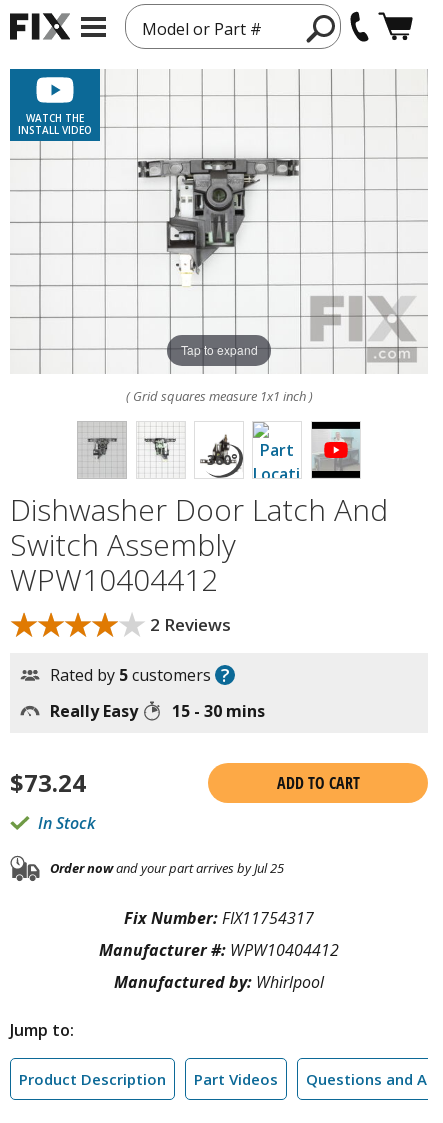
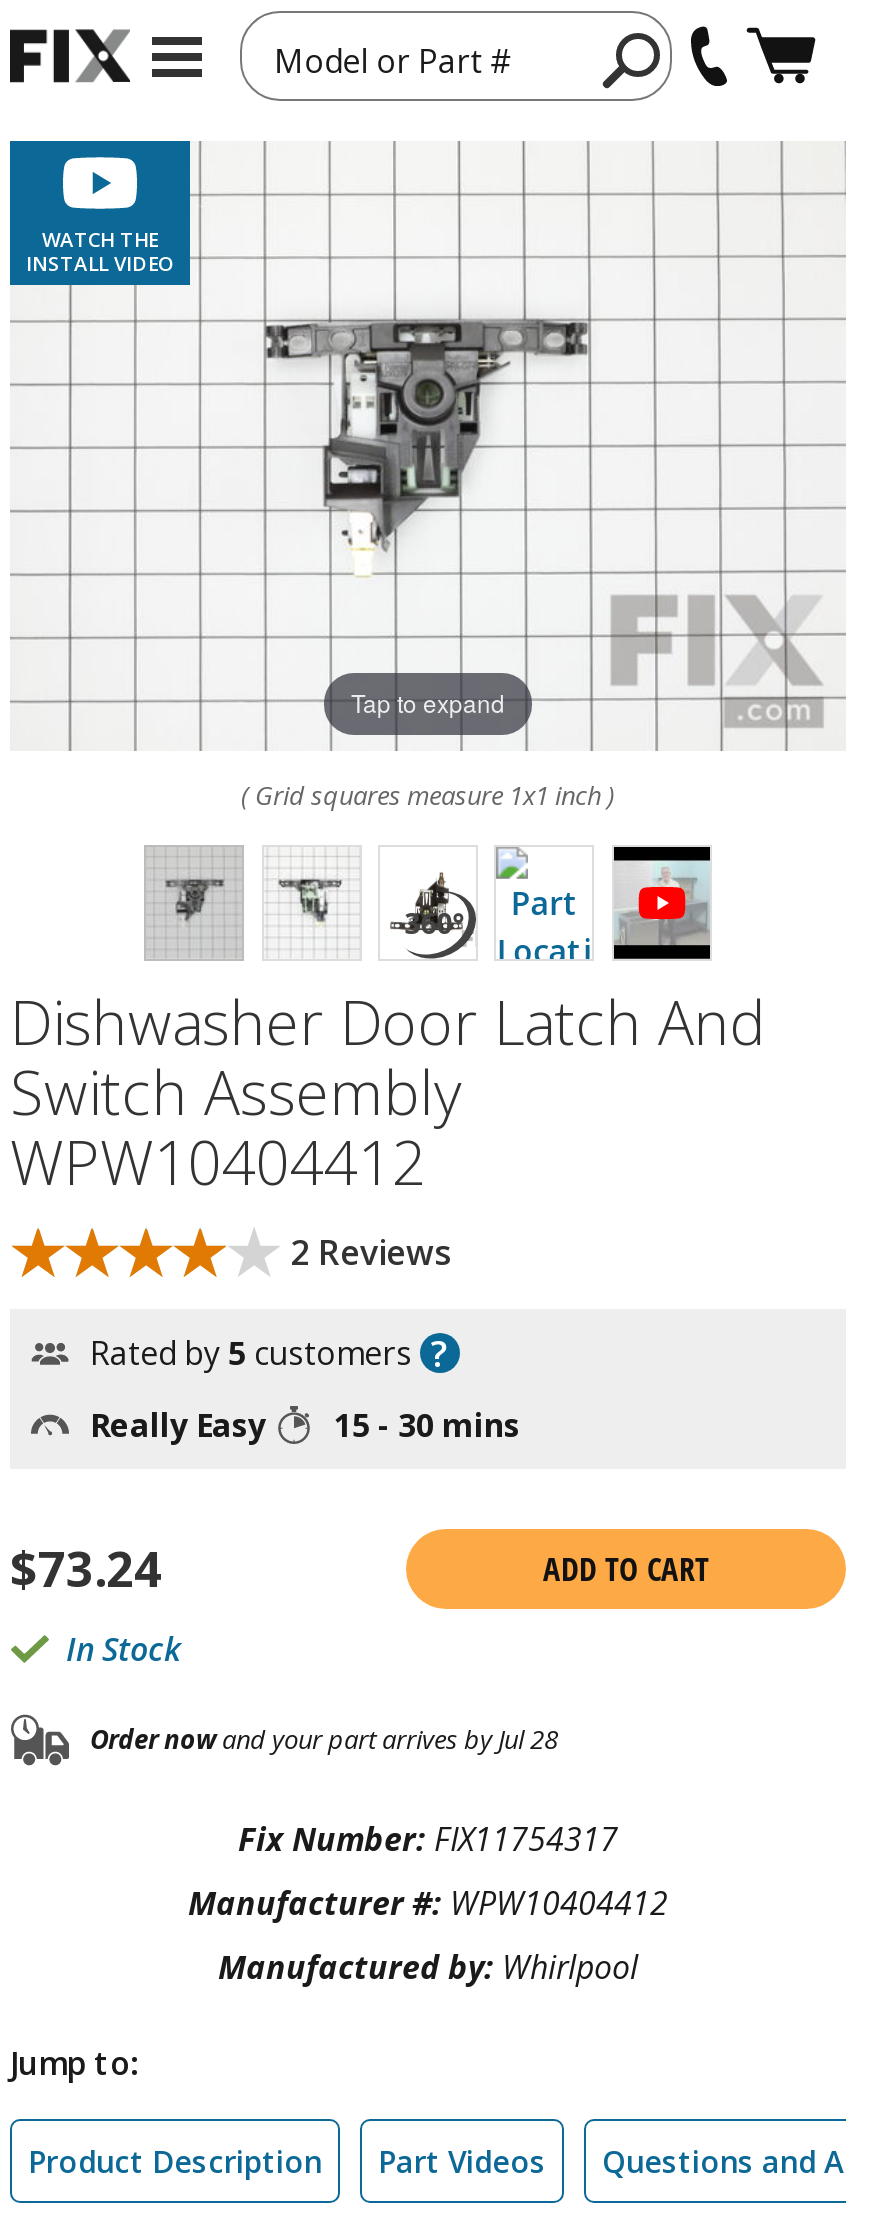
[50,859,284,877] Order nowand your part arrives by Jul 25 -> [90,1722,558,1758] Order nowand your part arrives by Jul 28

